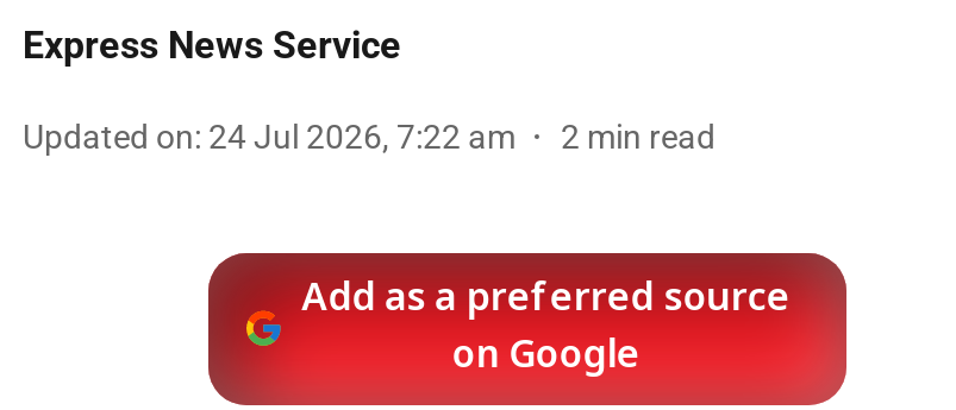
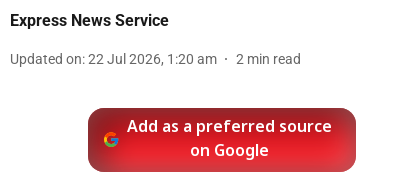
[23,117,516,155] Updated on: 24 Jul 2026, 7:22 am -> [10,51,217,67] Updated on: 22 Jul 2026, 1:20 am

